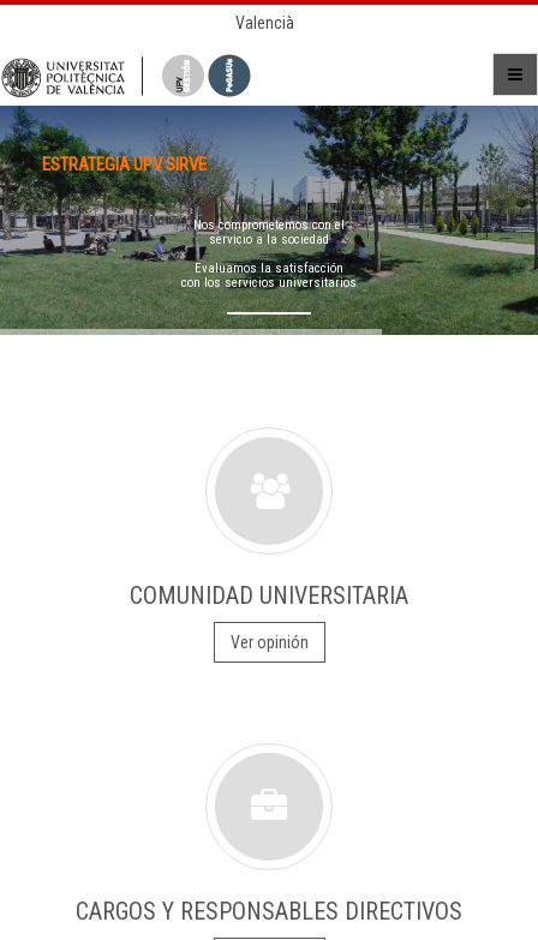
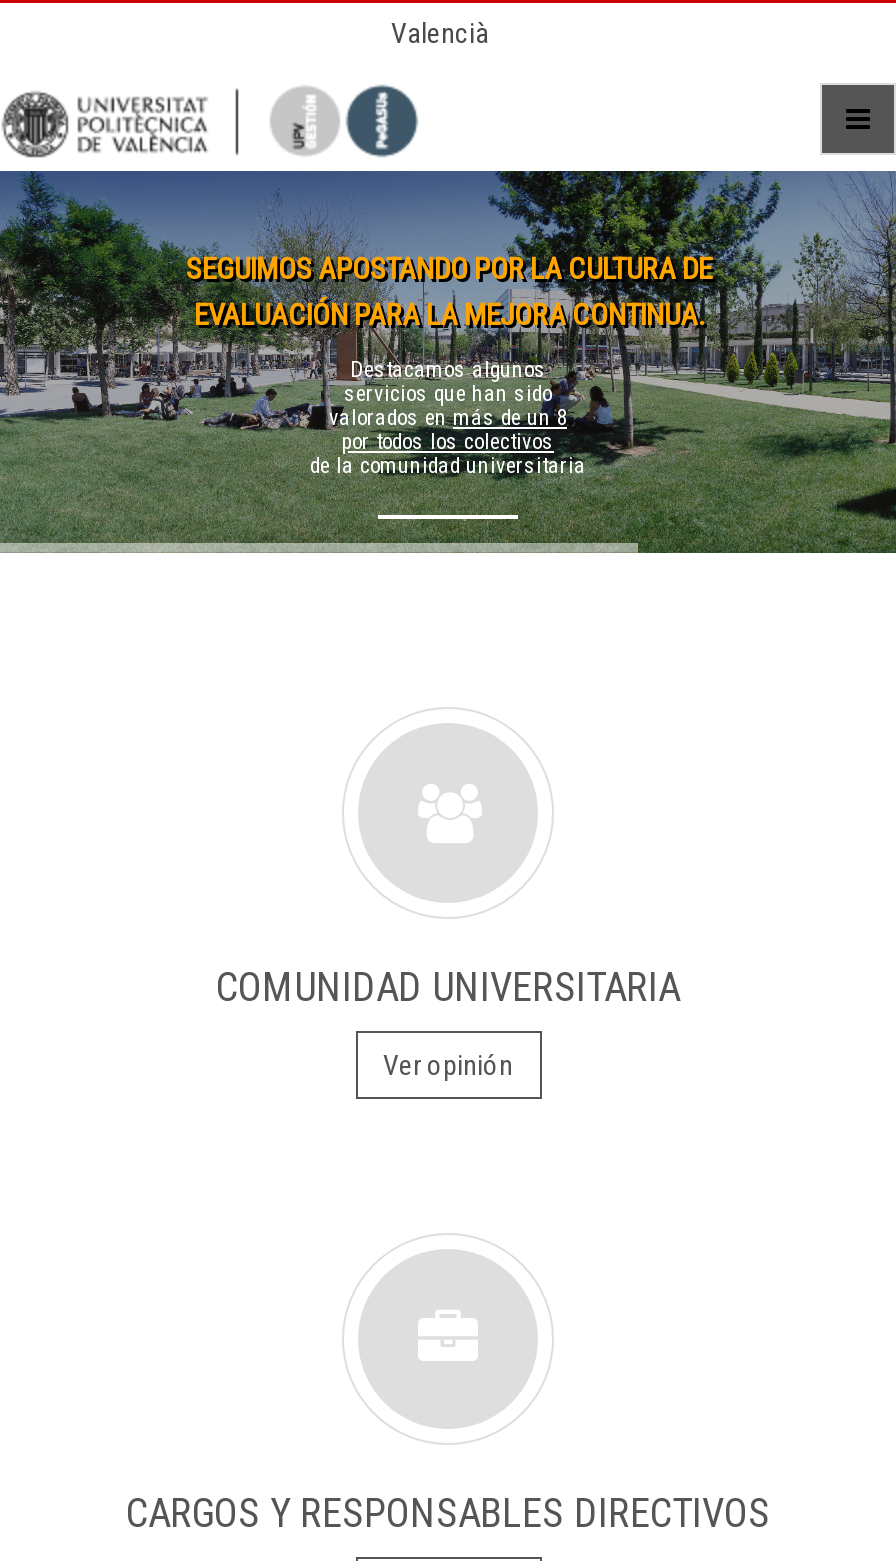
[41,154,357,290] ESTRATEGIA UPV SIRVE | Nos comprometemos con el | servicio a la sociedad | Evaluamos la satisfacción | con los servicios universitarios -> [185,251,711,478] SEGUIMOS APOSTANDO POR LA CULTURA DE | EVALUACIÓN PARA LA MEJORA CONTINUA. | Destacamos algunos | servicios que han sido | valorados en más de un 8 | por todos los colectivos | de la comunidad universitaria

